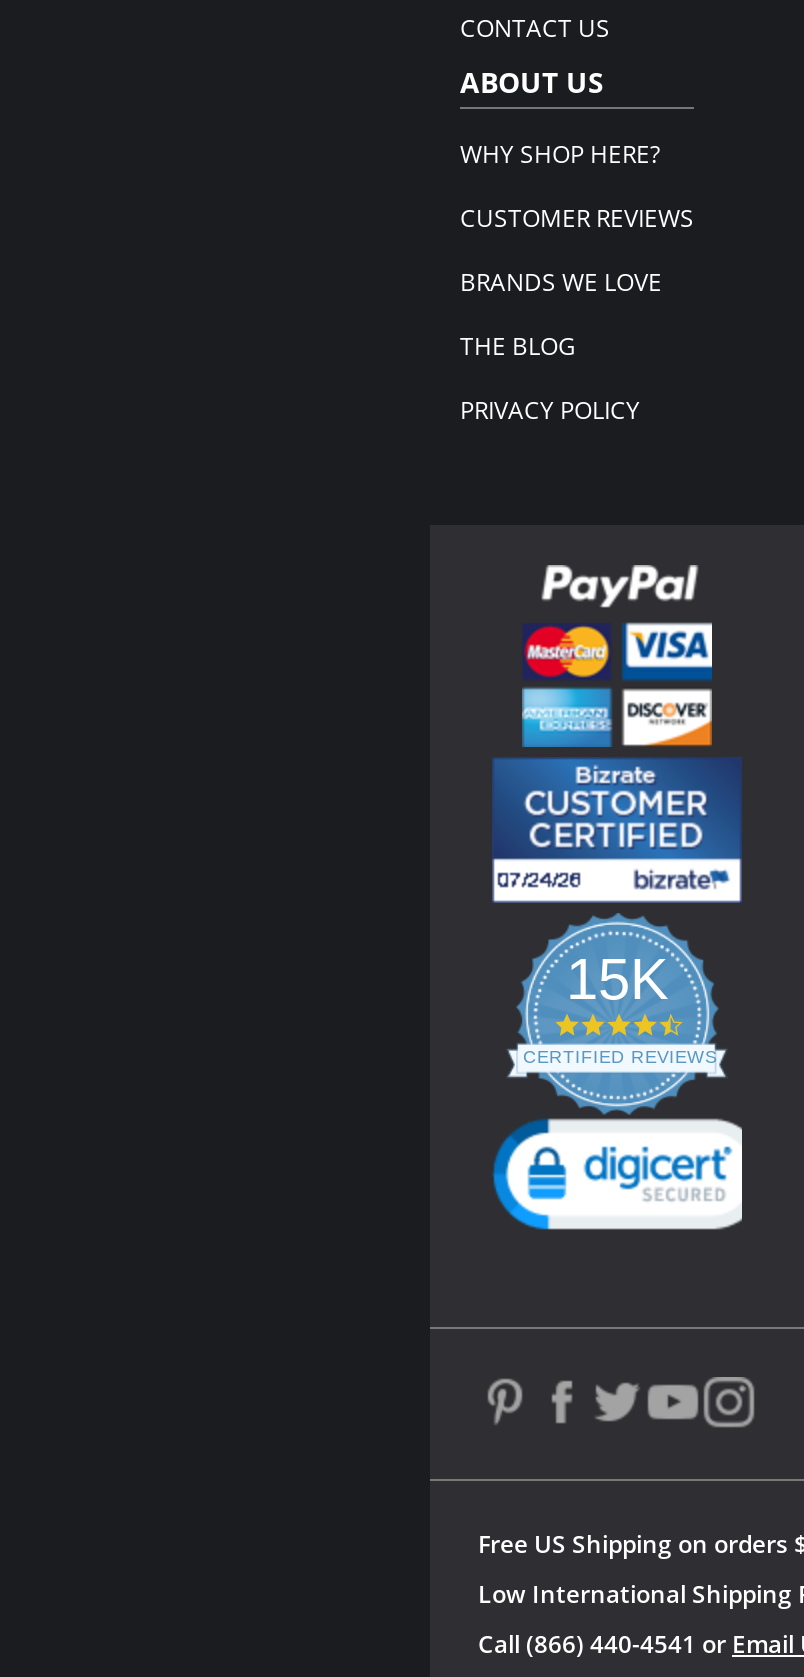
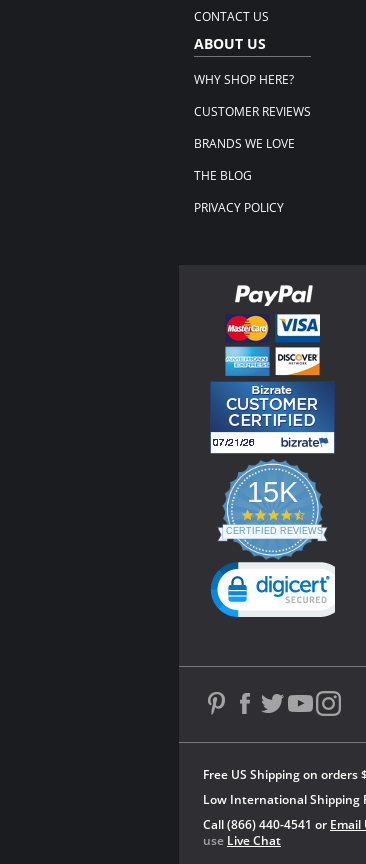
none -> [203,832,281,849] use Live Chat

